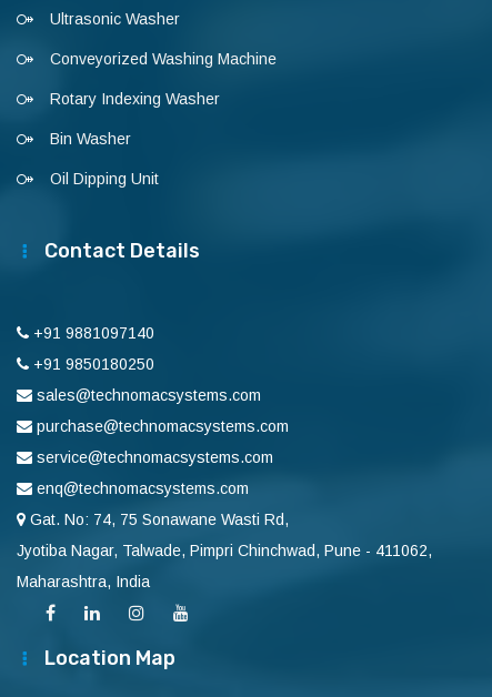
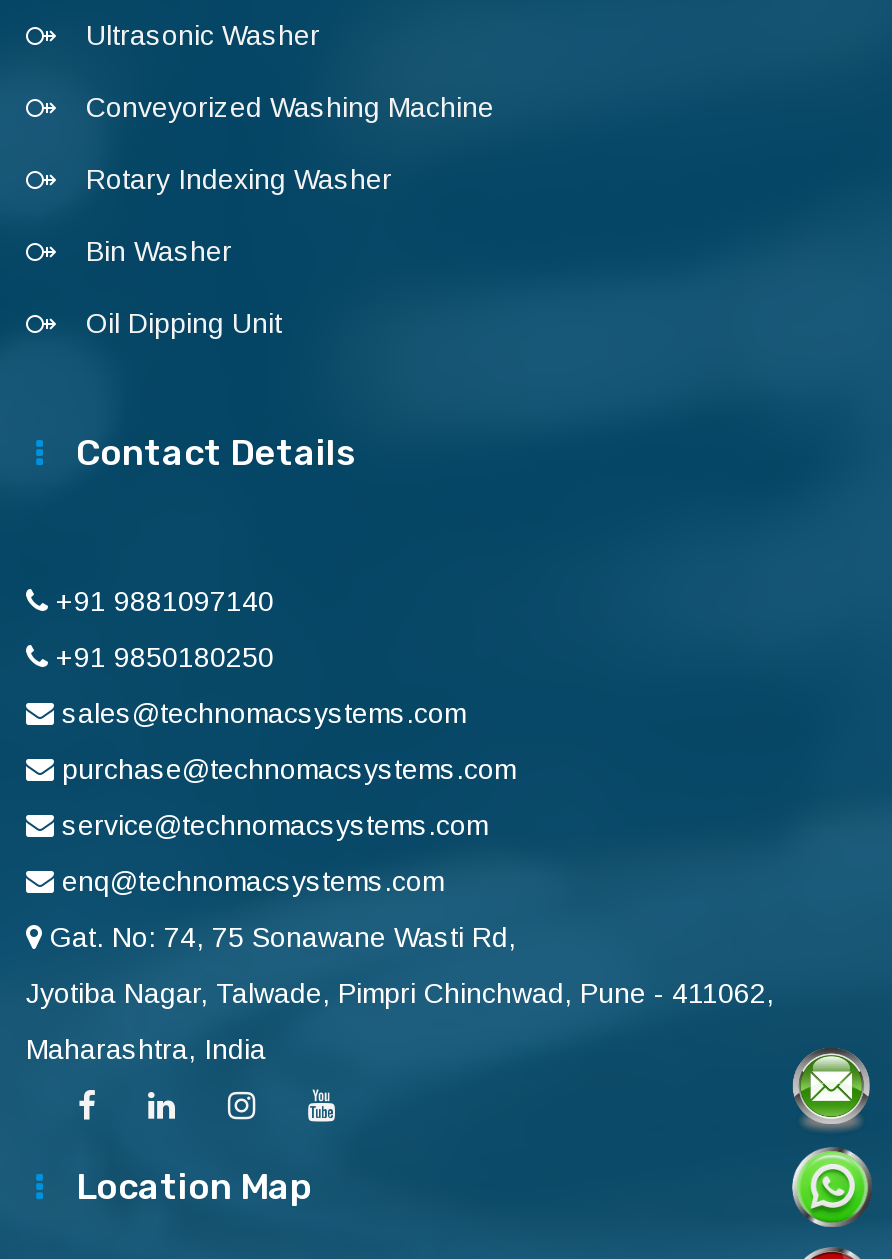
none -> [790,1047,872,1131] [image]
none -> [790,1145,872,1229] [image]

